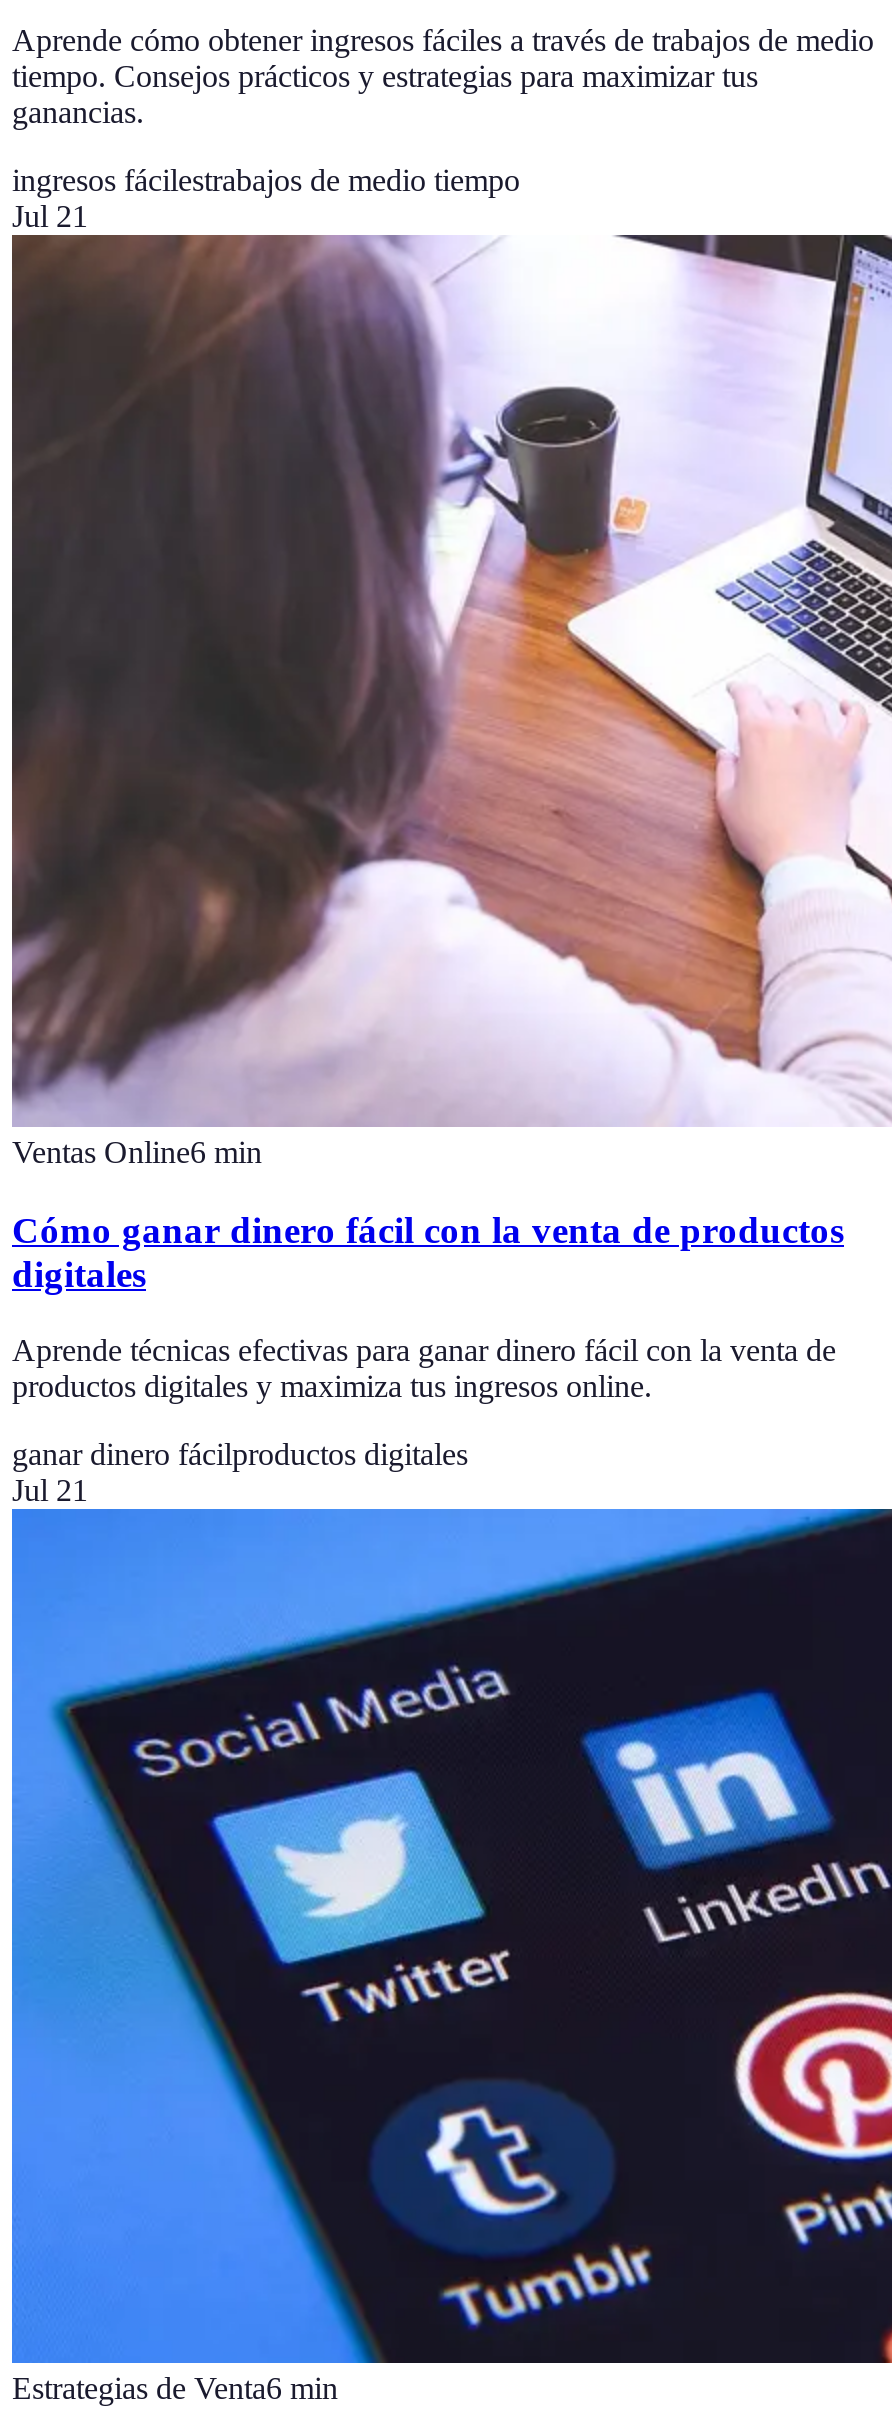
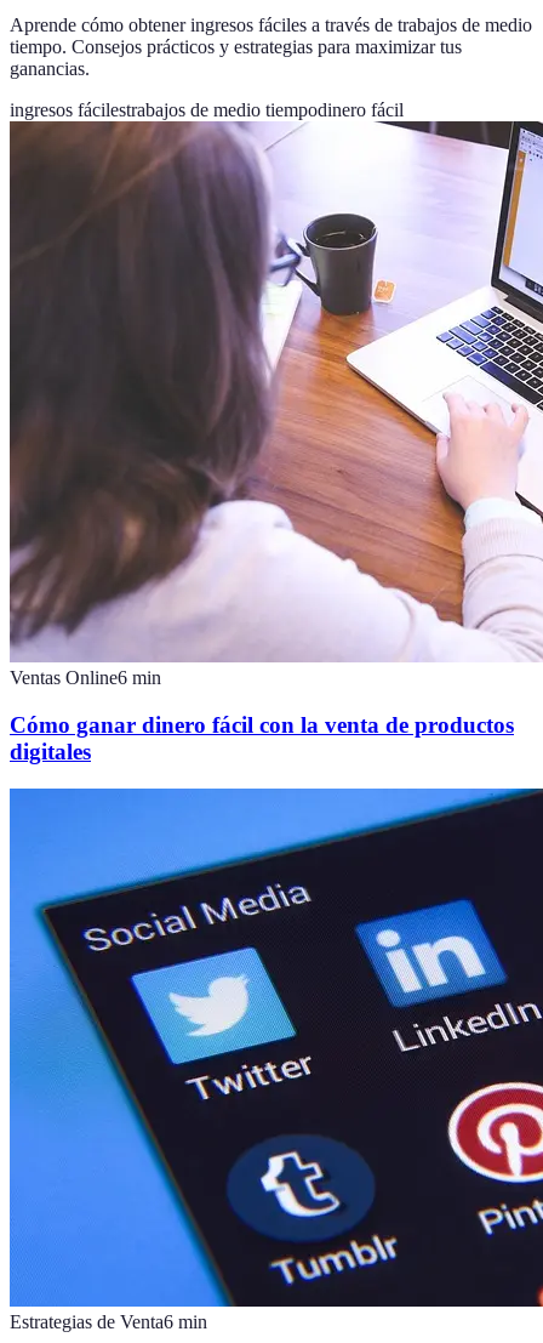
[12,162,520,232] ingresos fácilestrabajos de medio tiempo | Jul 21 -> [10,100,404,120] ingresos fácilestrabajos de medio tiempodinero fácil
[12,1333,836,1507] Aprende técnicas efectivas para ganar dinero fácil con la venta de | productos digitales y maximiza tus ingresos online. | ganar dinero fácilproductos digitales | Jul 21 -> none

